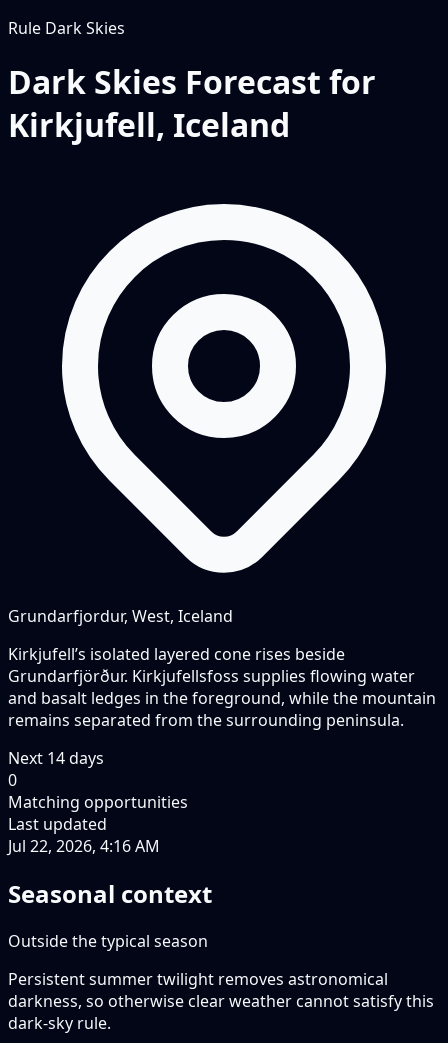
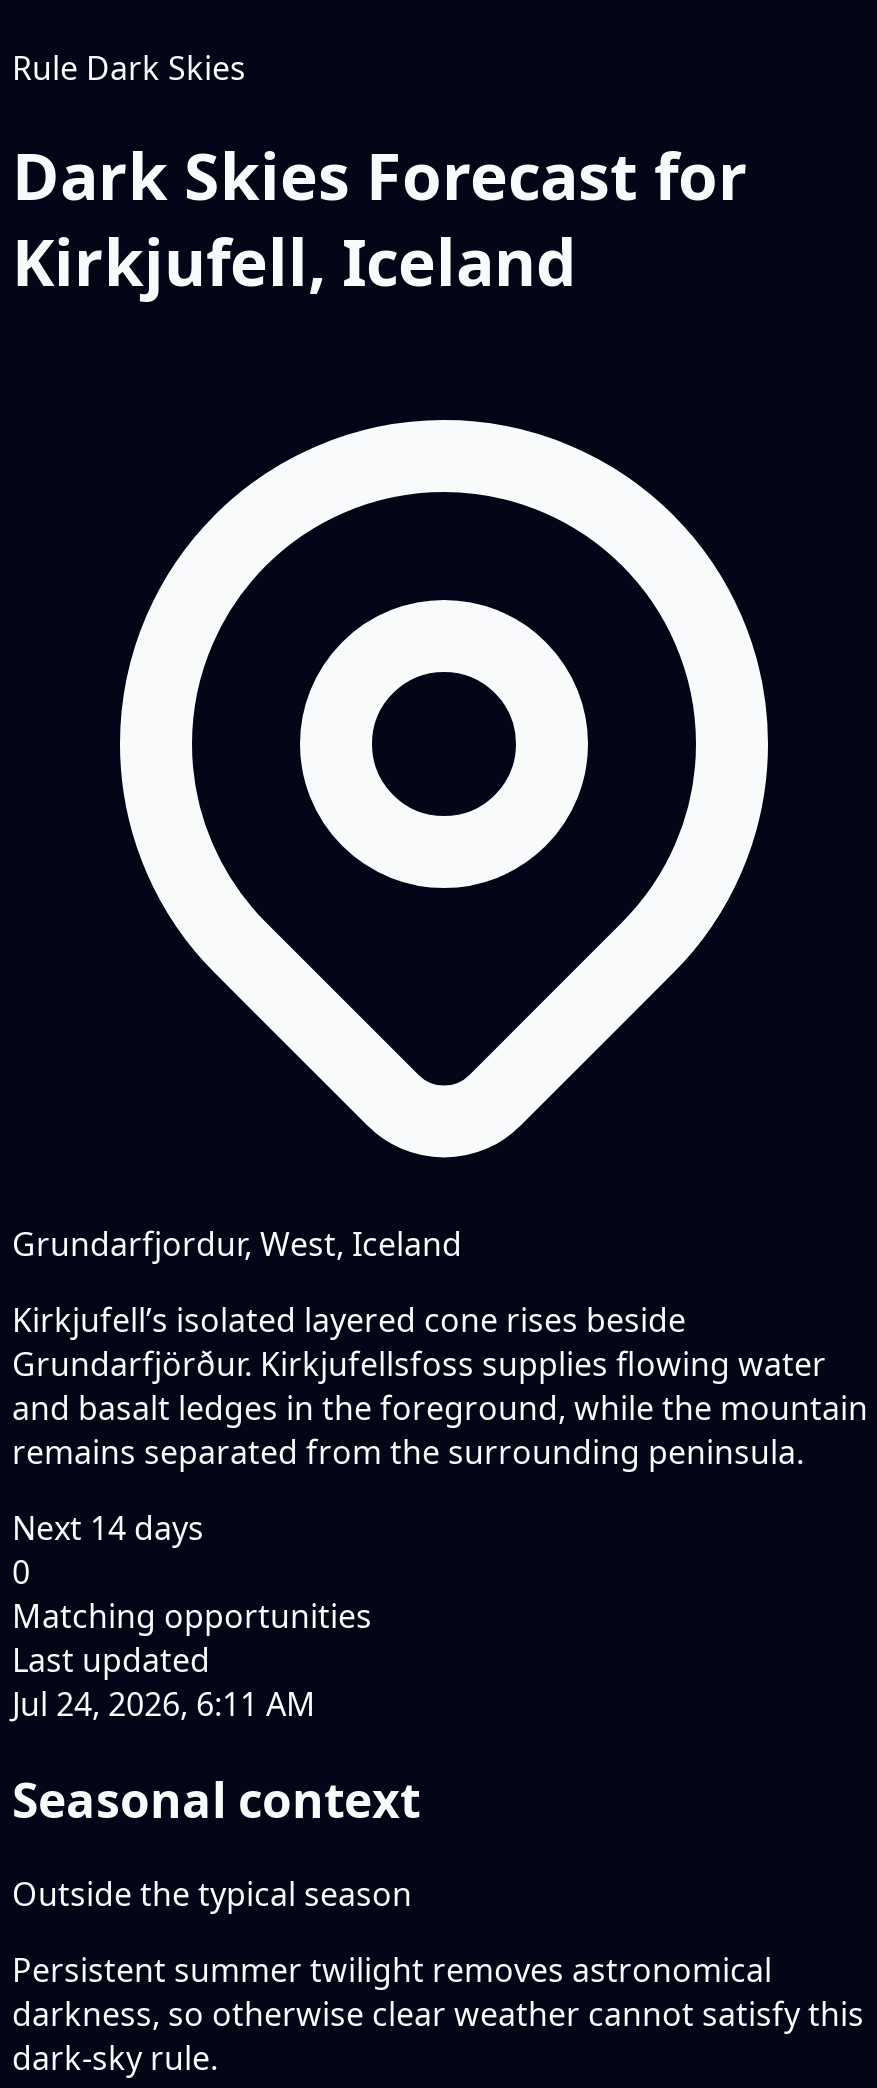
[8,835,160,857] Jul 22, 2026, 4:16 AM -> [12,1682,316,1726] Jul 24, 2026, 6:11 AM

